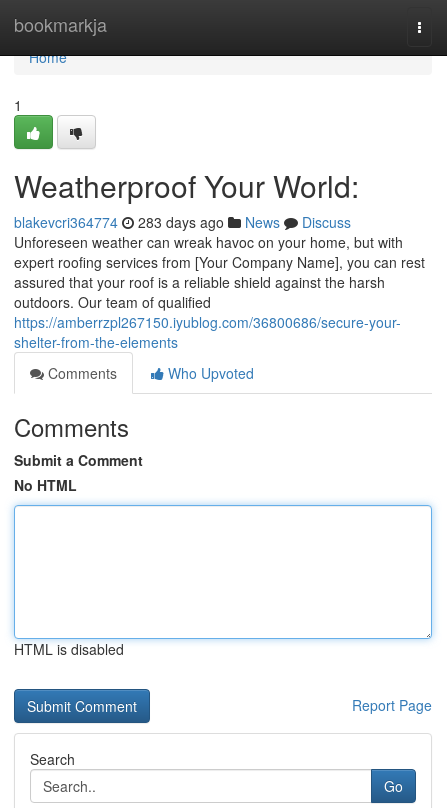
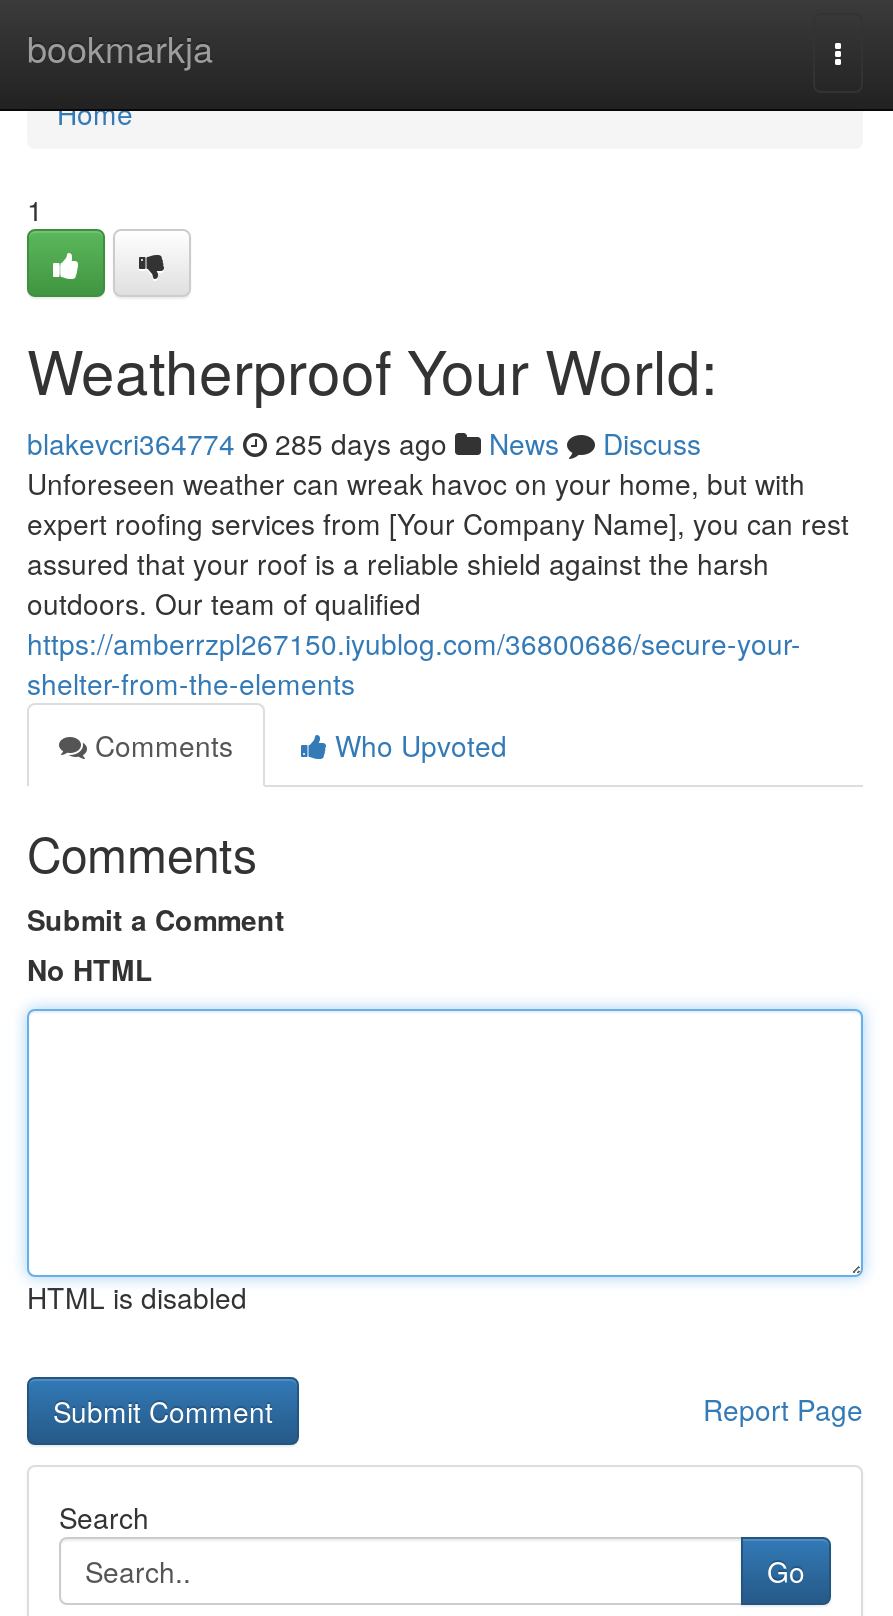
[14,212,351,232] blakevcri364774 283 days ago News Discuss -> [27,423,701,463] blakevcri364774 285 days ago News Discuss

